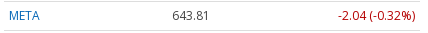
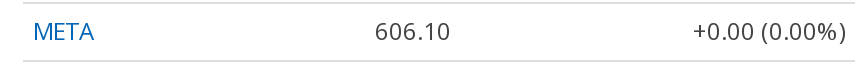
[172,7,210,24] 643.81 -> [375,14,451,48] 606.10
[338,7,415,24] -2.04 (-0.32%) -> [693,14,845,48] +0.00 (0.00%)

